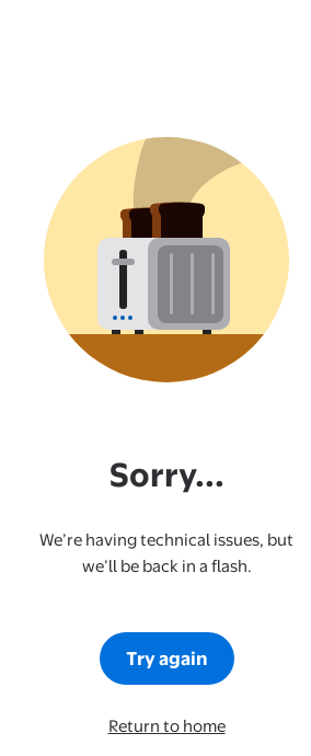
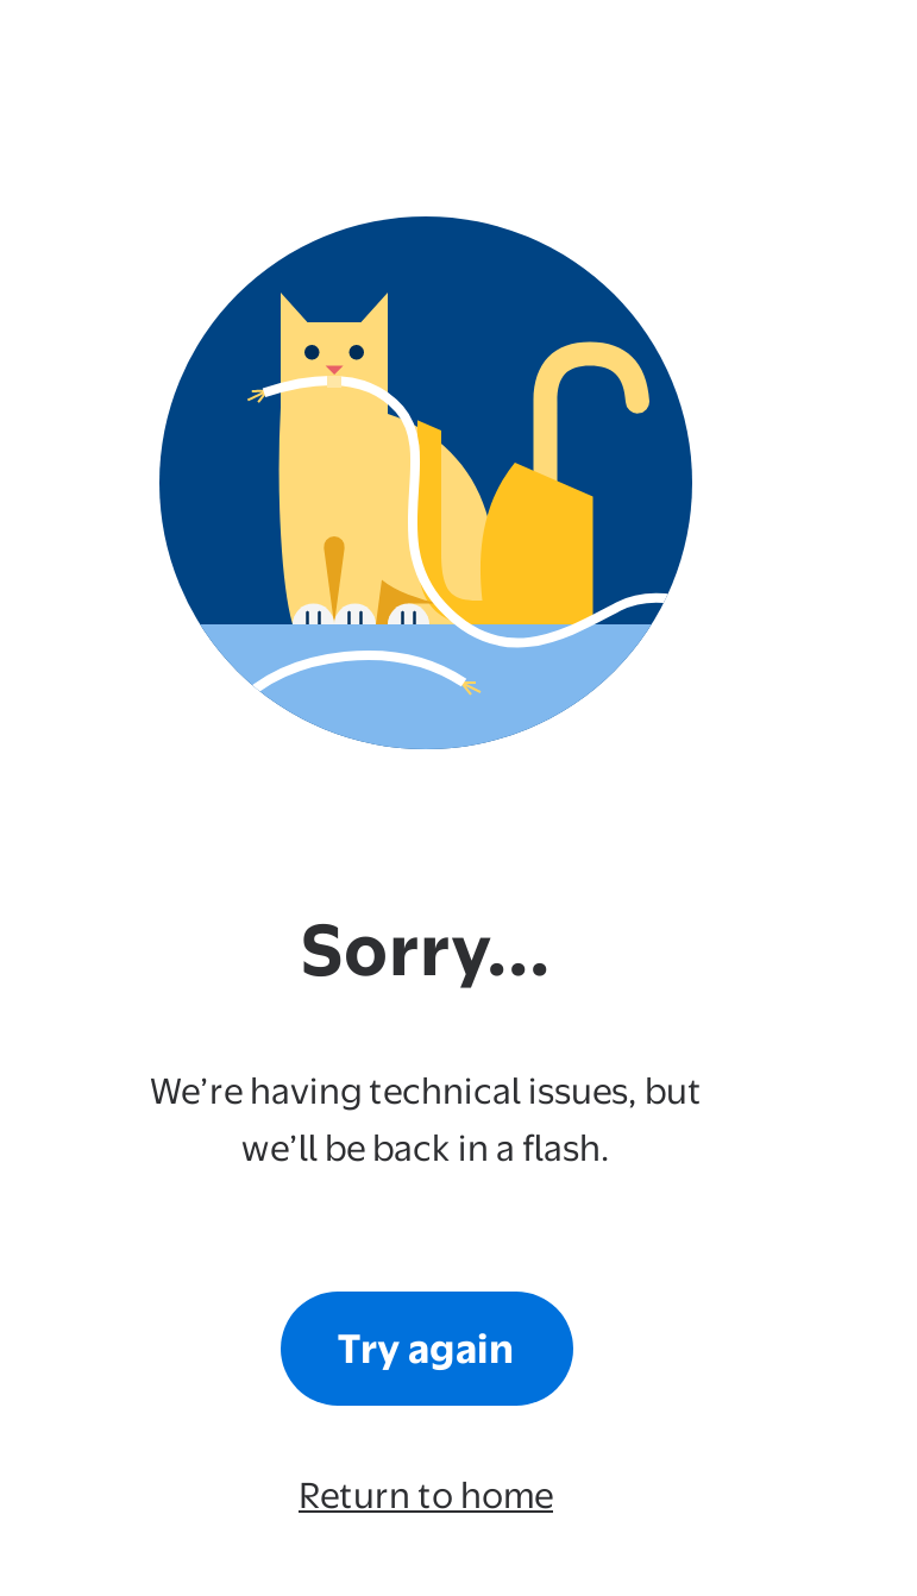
[44,137,289,383] [image] -> [157,214,695,752] [image]

